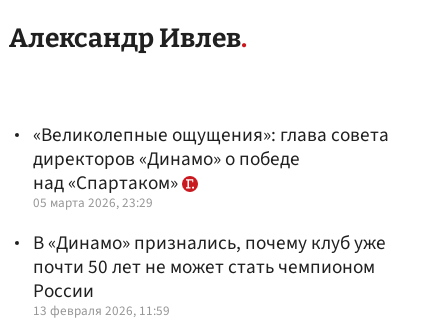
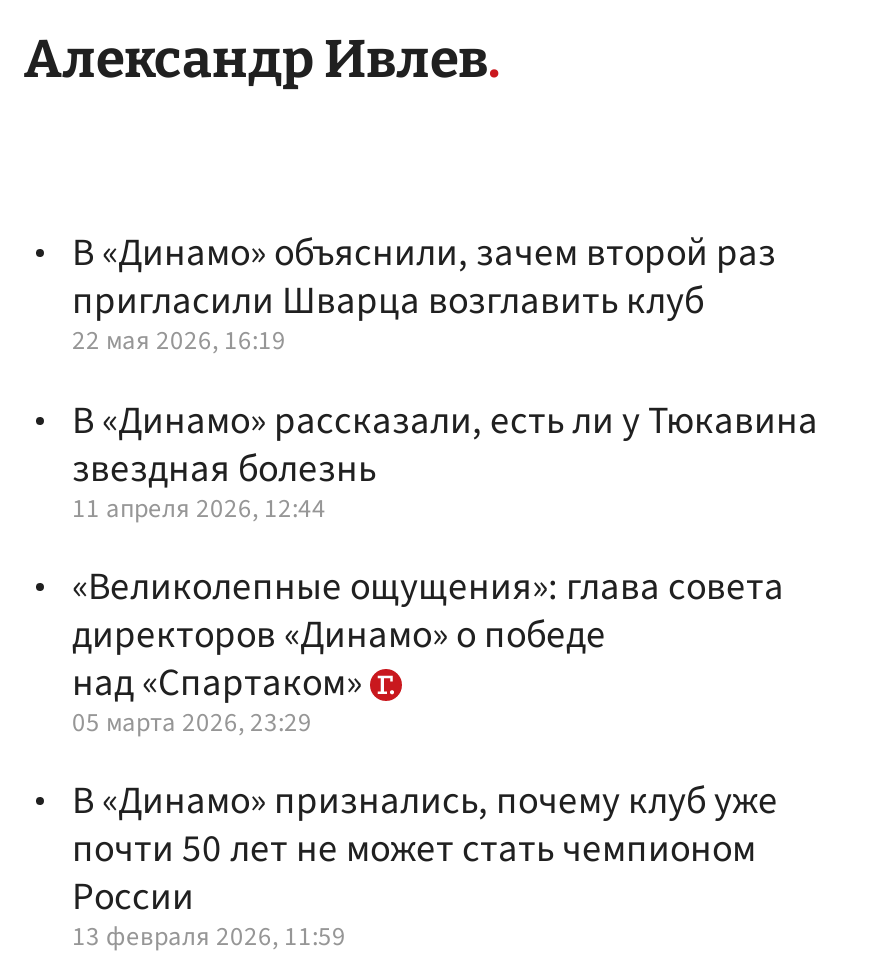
none -> [72,226,818,526] В «Динамо» объяснили, зачем второй раз | пригласили Шварца возглавить клуб | 22 мая 2026, 16:19 | В «Динамо» рассказали, есть ли у Тюкавина | звездная болезнь | 11 апреля 2026, 12:44

